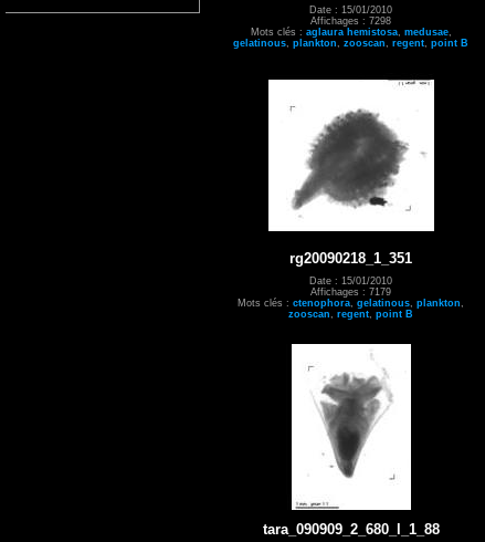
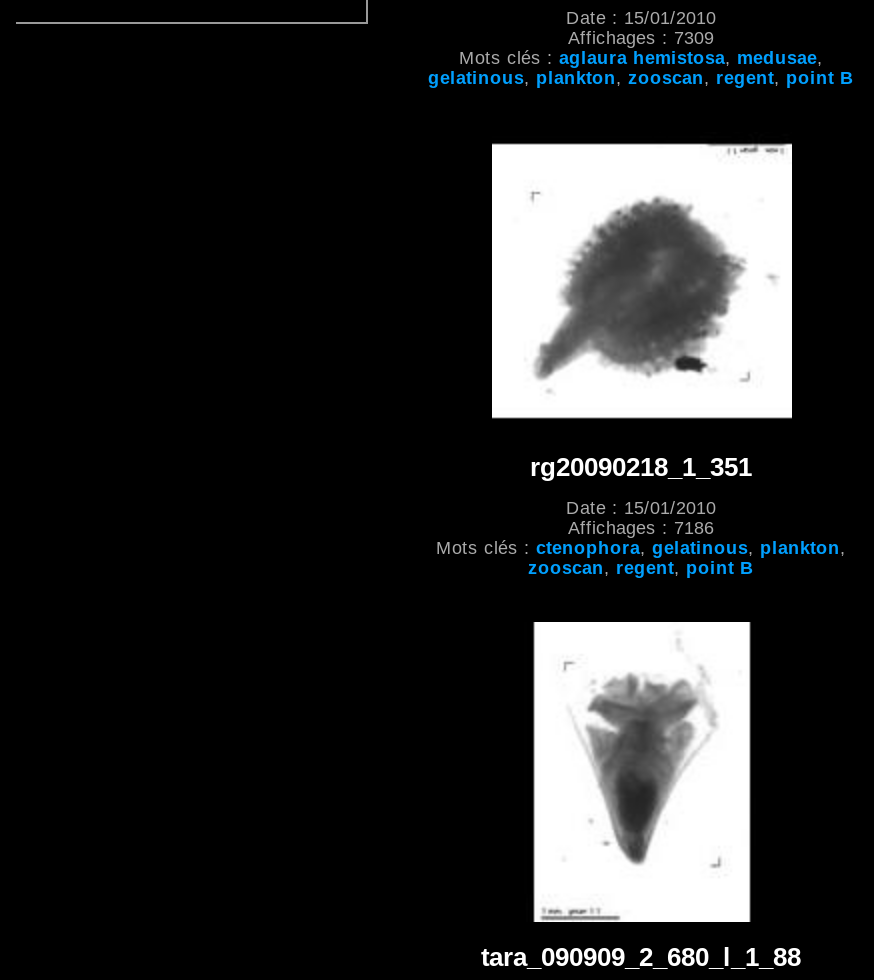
[310,15,391,26] Affichages : 7298 -> [568,27,714,47] Affichages : 7309
[310,286,391,297] Affichages : 7179 -> [568,517,714,537] Affichages : 7186

